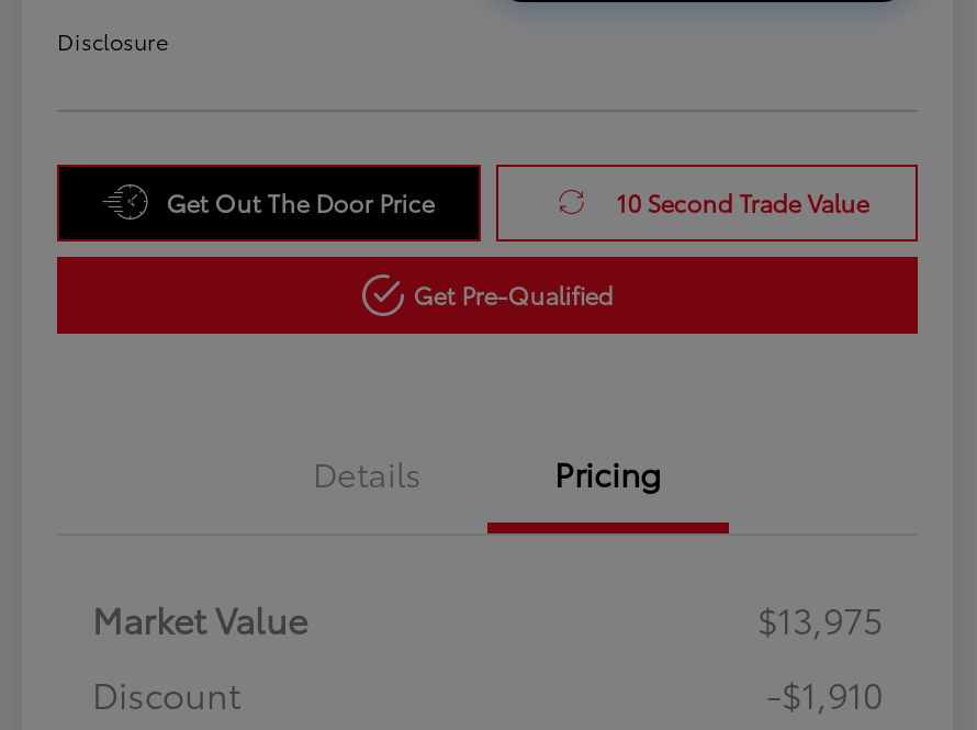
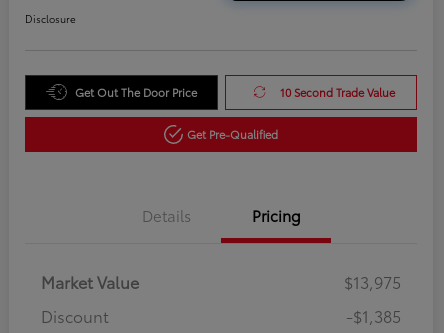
[766,667,883,717] -$1,910 -> [346,304,401,327] -$1,385

